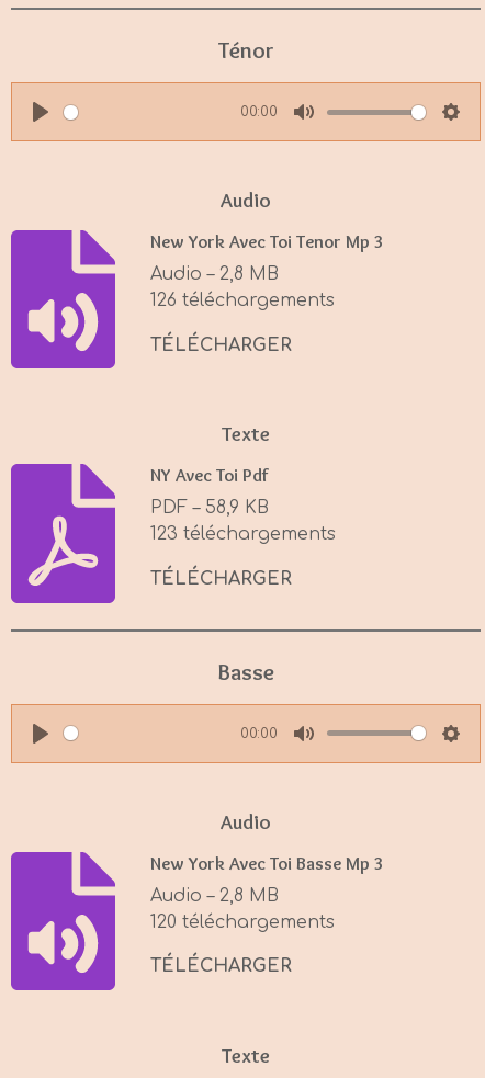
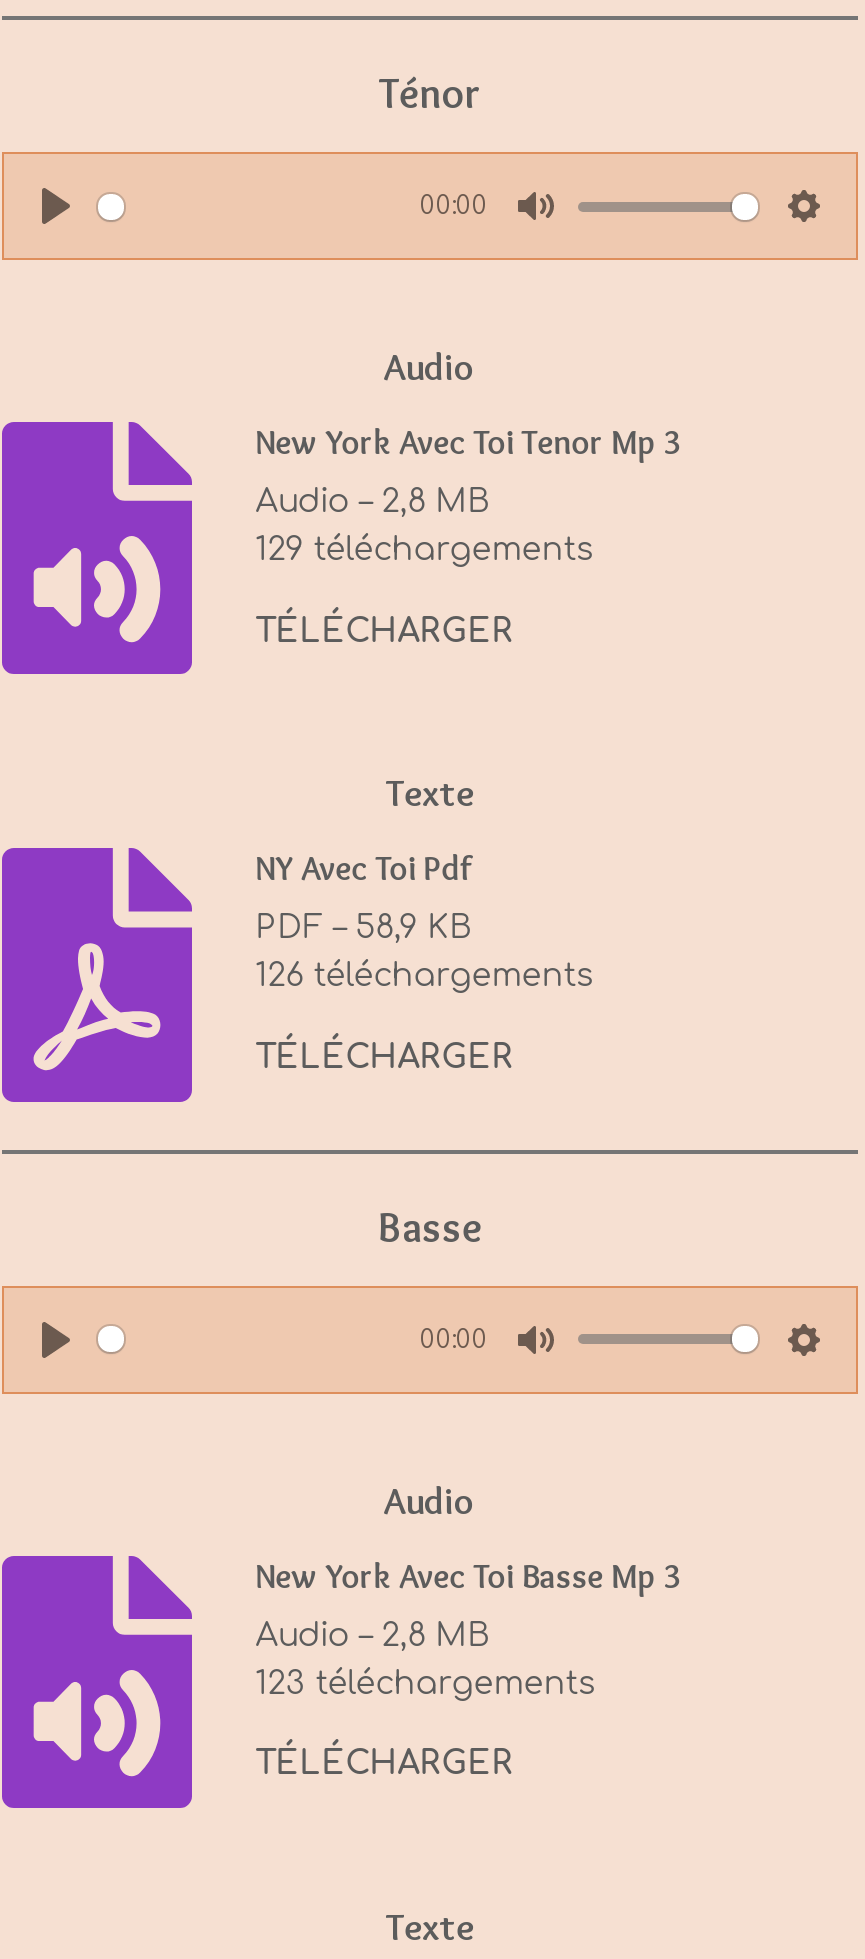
moved [150,291,334,311] -> [255,959,591,995]: 126 téléchargements
none -> [255,532,591,568] 129 téléchargements
moved [150,525,335,544] -> [255,1665,593,1701]: 123 téléchargements
[150,912,334,932] 120 téléchargements -> none

